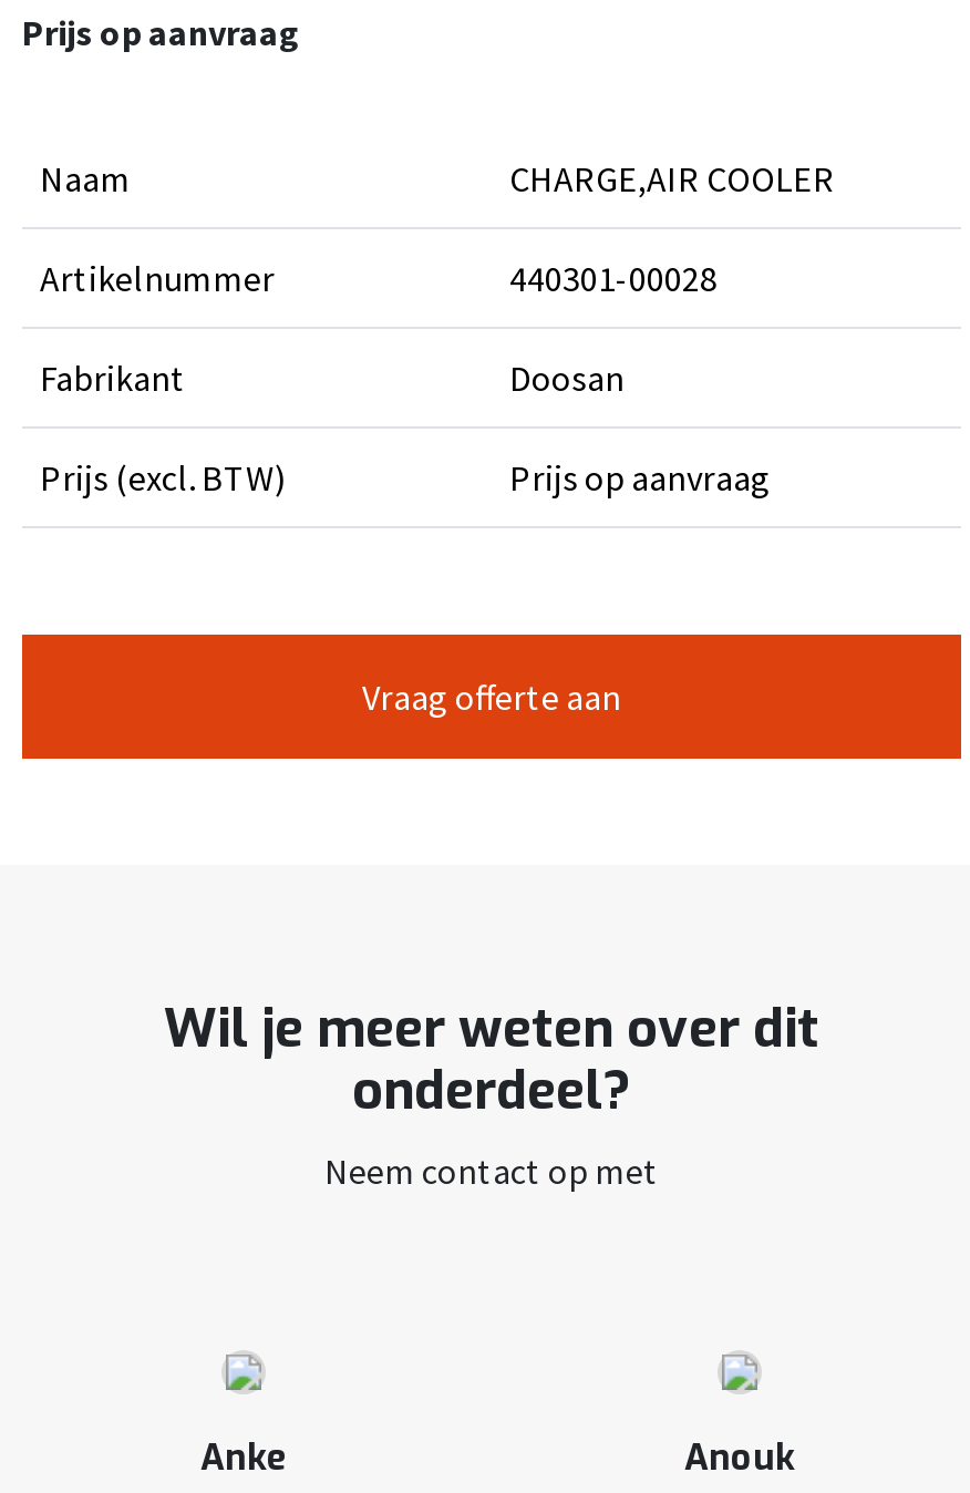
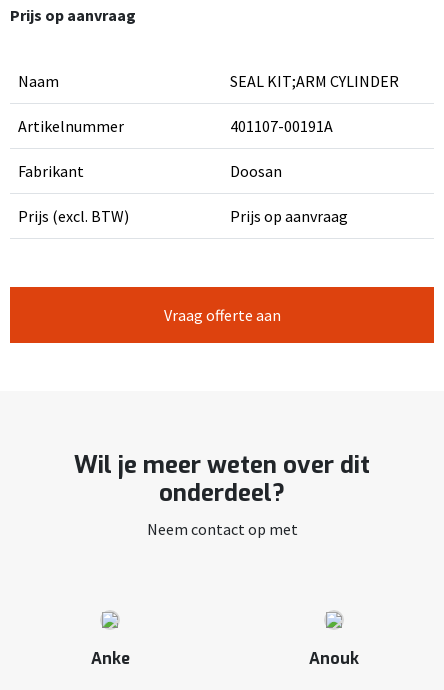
[509,156,835,200] CHARGE,AIR COOLER -> [230,71,399,91] SEAL KIT;ARM CYLINDER
[509,256,718,300] 440301-00028 -> [230,116,333,136] 401107-00191A

